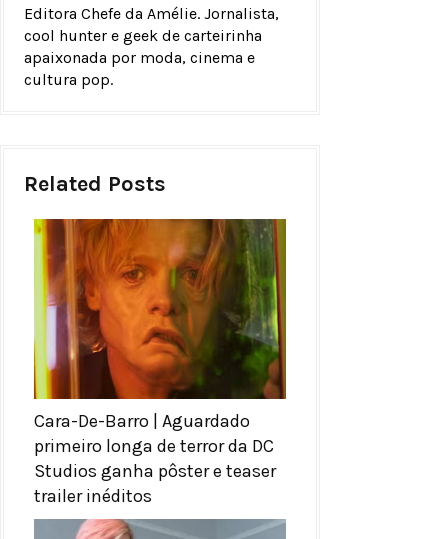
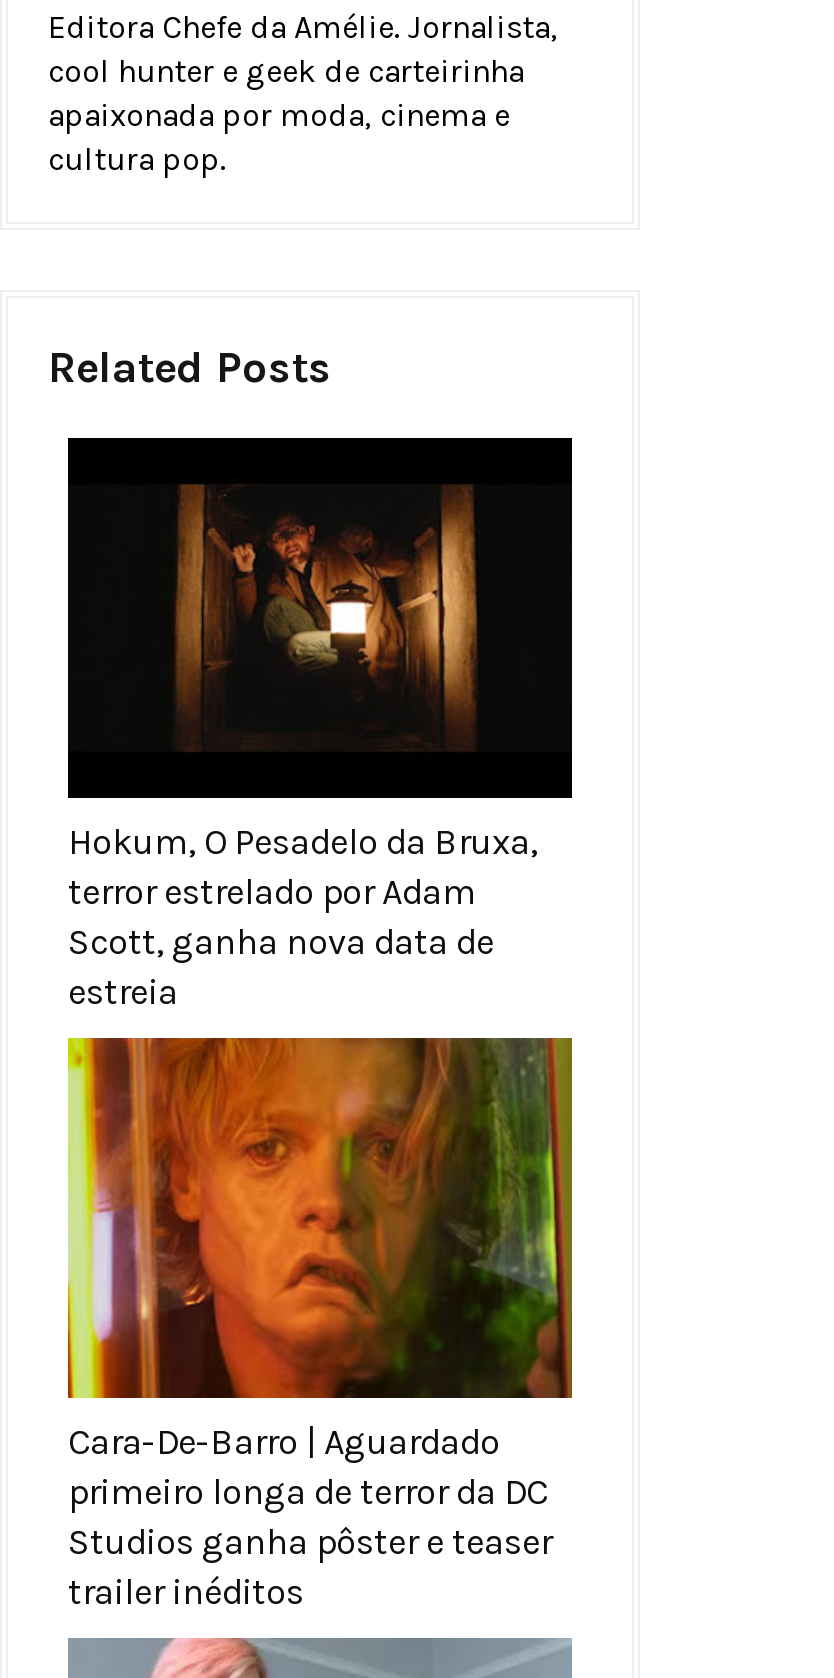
none -> [66,436,574,1014] [image] | Hokum, O Pesadelo da Bruxa, | terror estrelado por Adam | Scott, ganha nova data de | estreia

